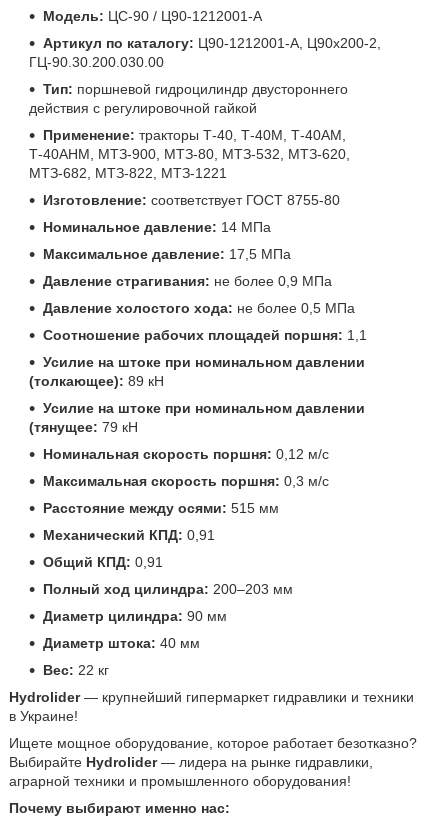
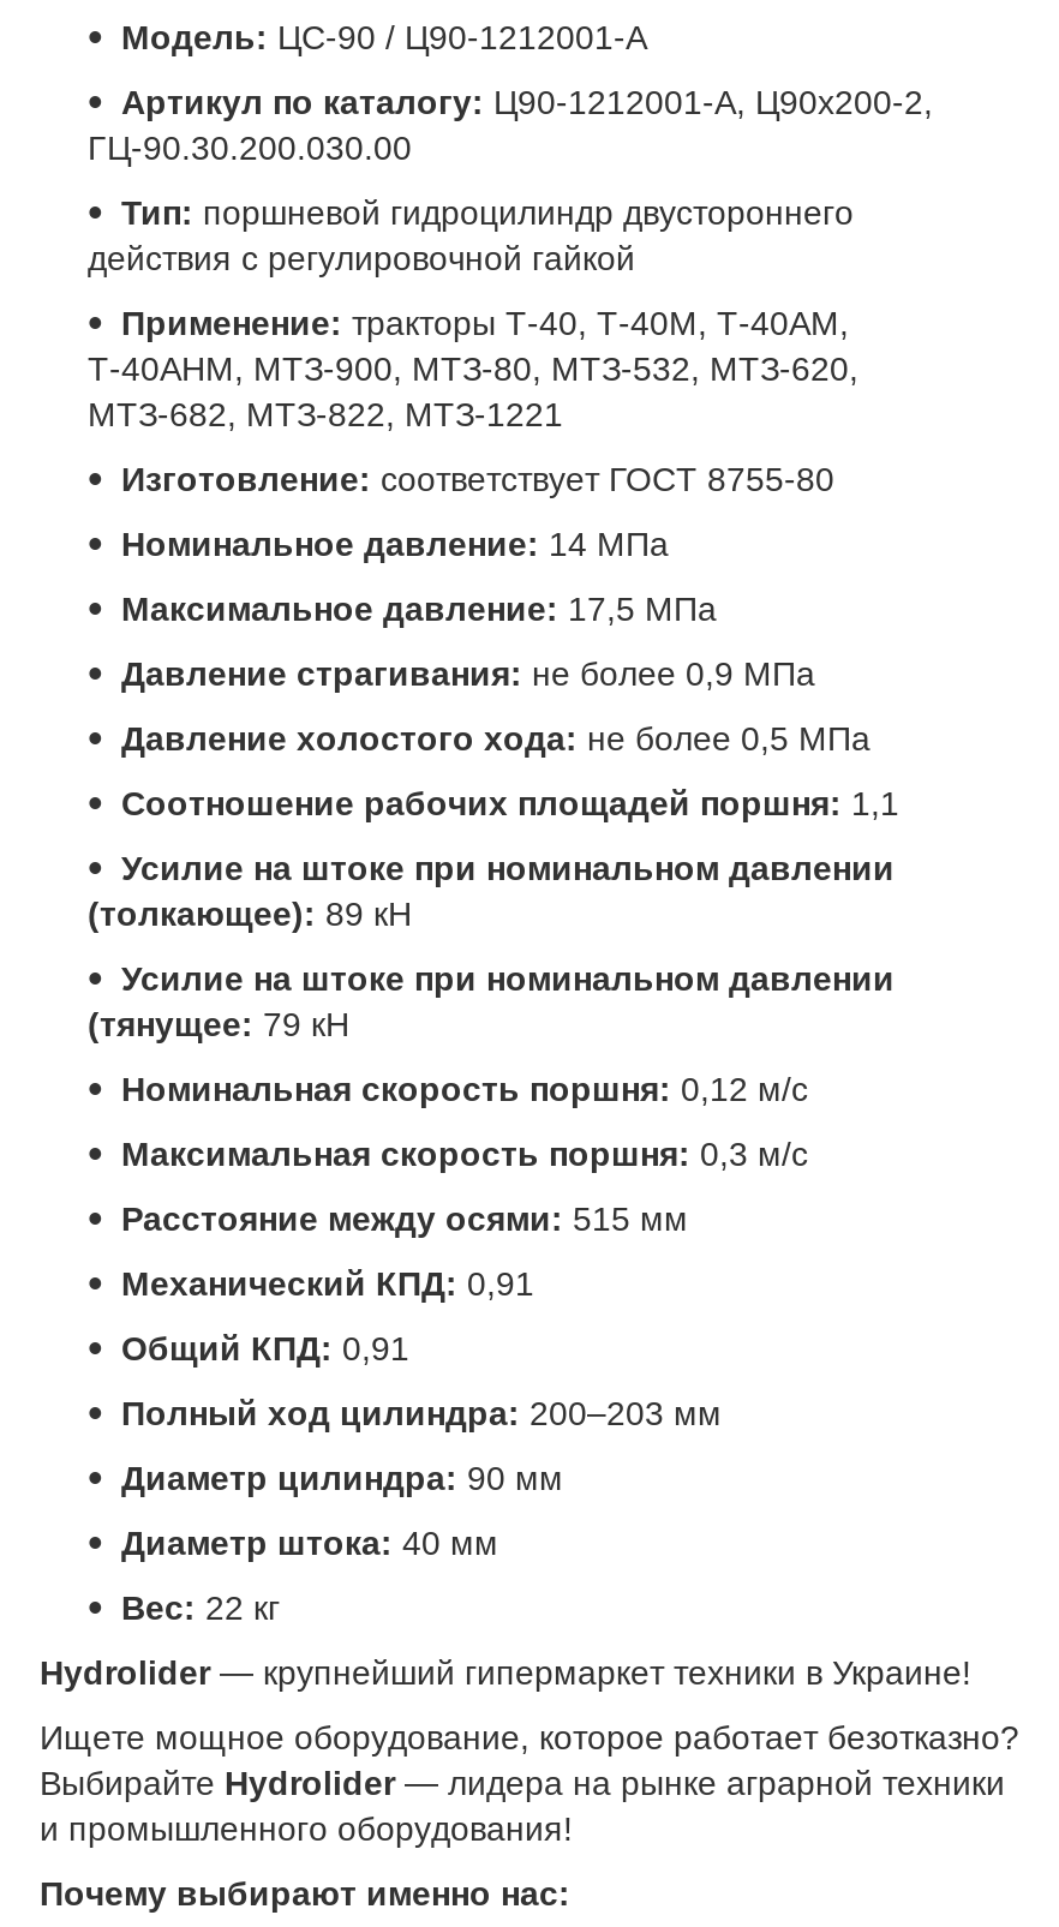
[9,689,414,724] Hydrolider — крупнейший гипермаркет гидравлики и техники | в Украине! -> [40,1654,971,1693] Hydrolider — крупнейший гипермаркет техники в Украине!
[9,754,373,789] Выбирайте Hydrolider — лидера на рынке гидравлики, | аграрной техники и промышленного оборудования! -> [40,1765,1005,1849] Выбирайте Hydrolider — лидера на рынке аграрной техники | и промышленного оборудования!

